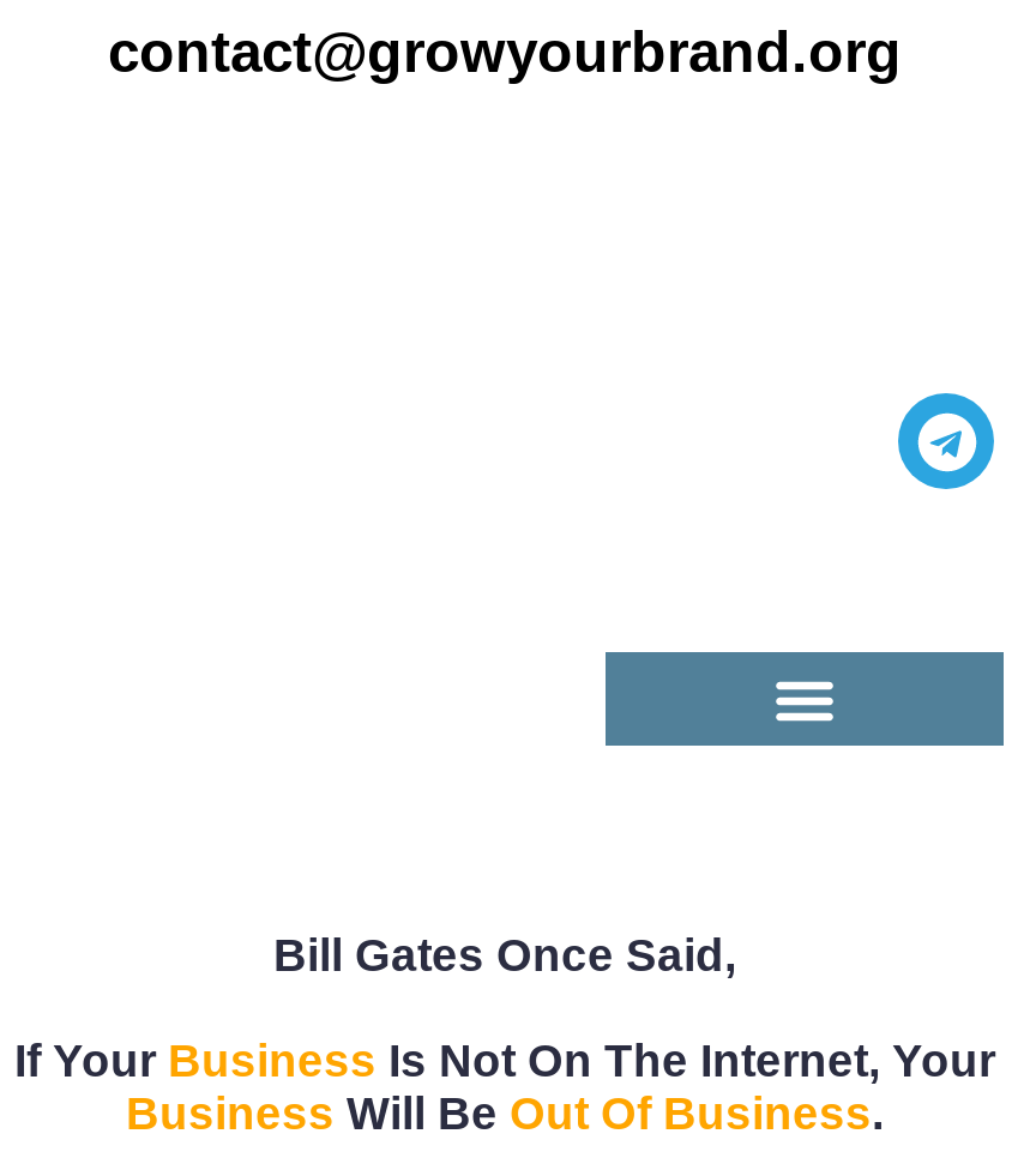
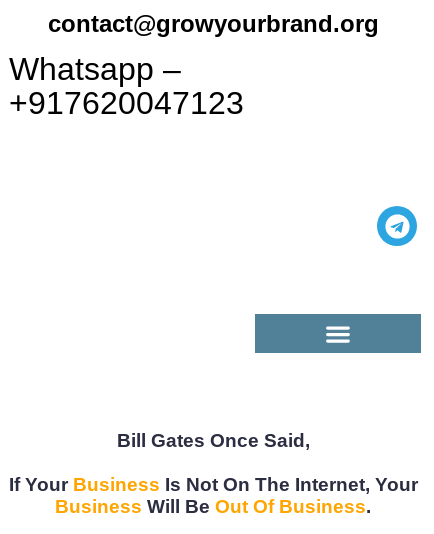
none -> [9,51,244,121] Whatsapp – | +917620047123

